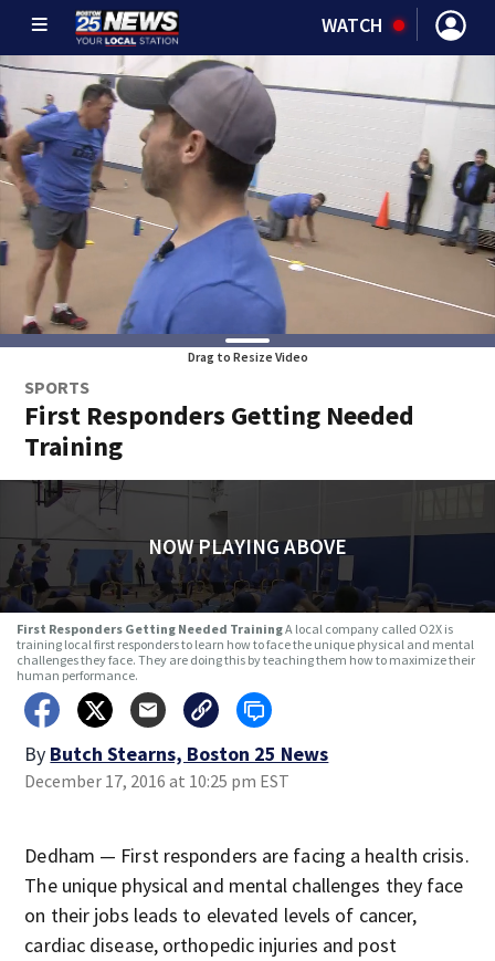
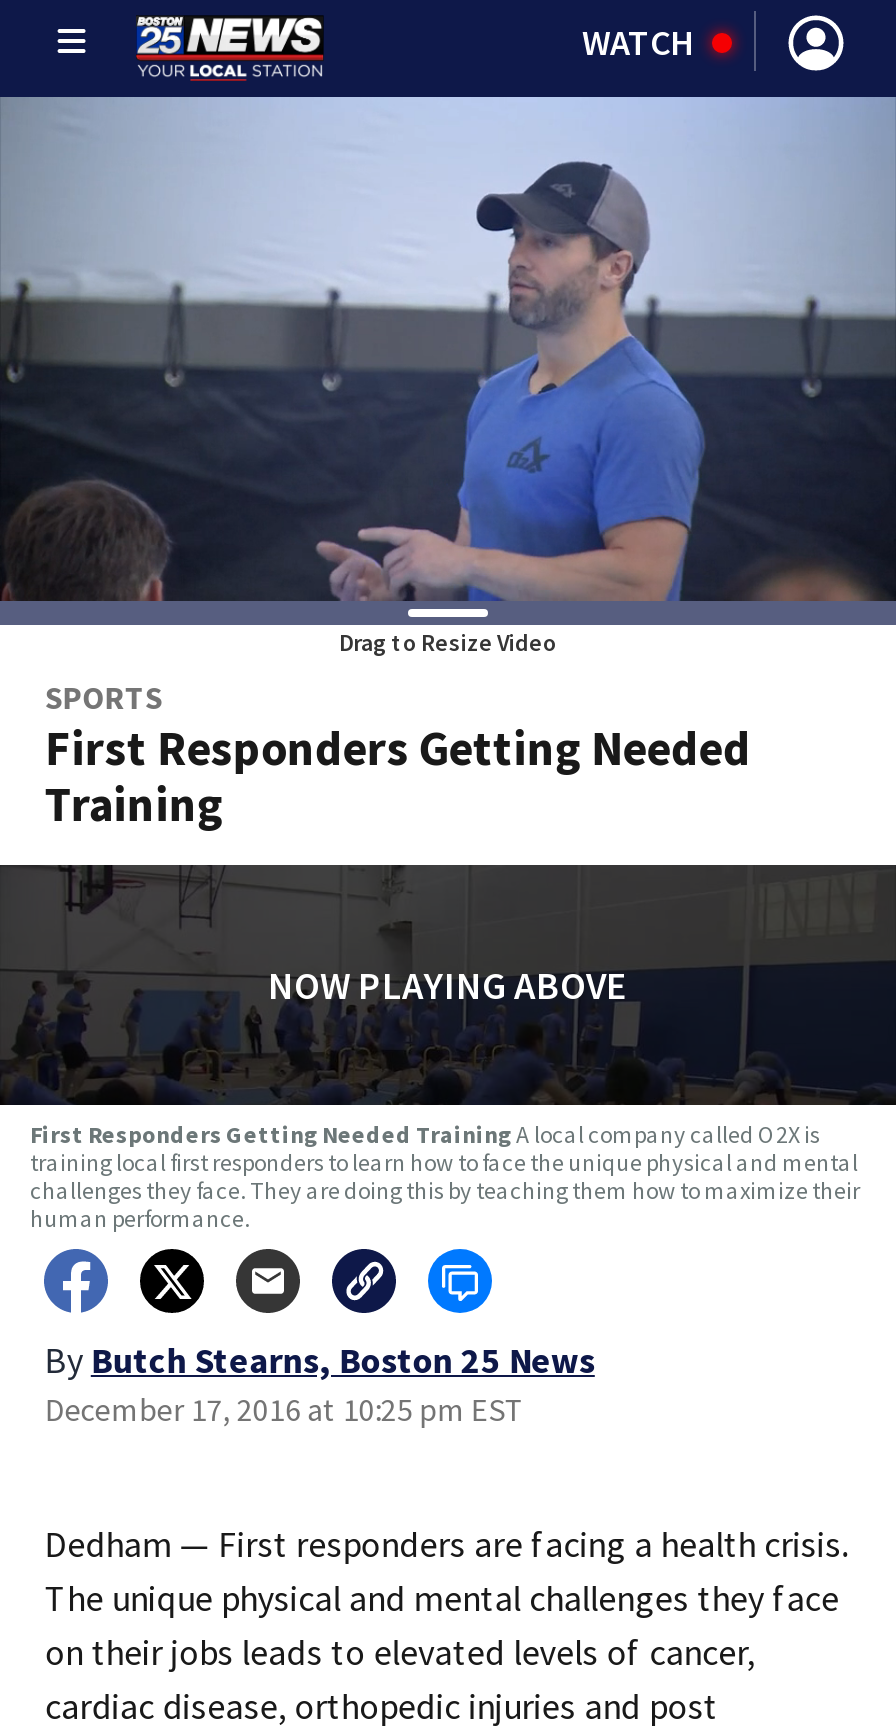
[3,55,492,335] [image] -> [6,97,890,603] [image]

